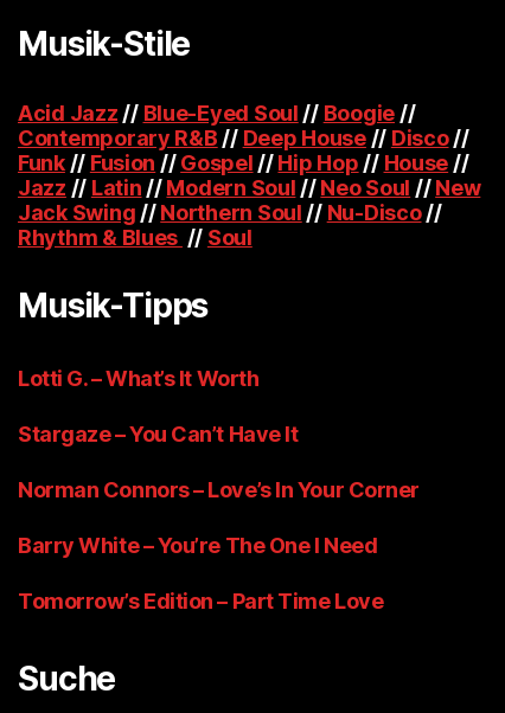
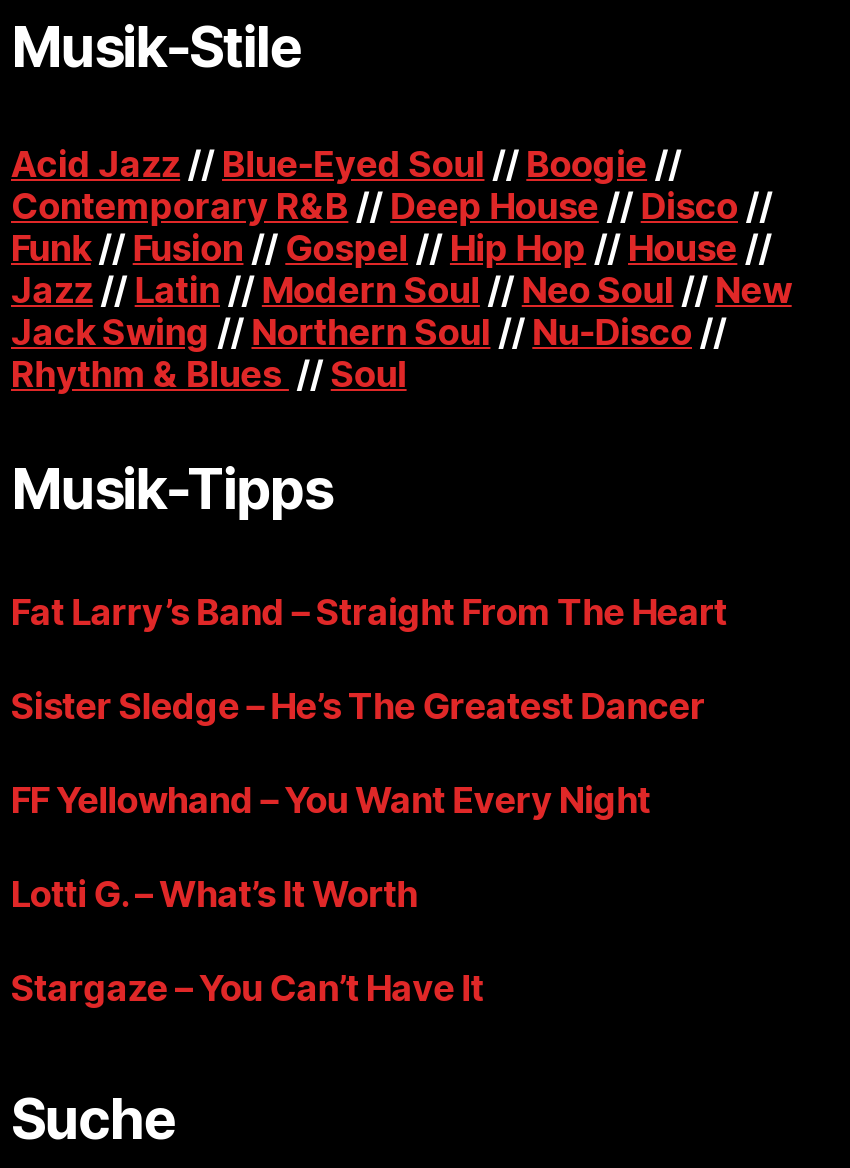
none -> [11,590,727,820] Fat Larry’s Band – Straight From The Heart | Sister Sledge – He’s The Greatest Dancer | FF Yellowhand – You Want Every Night
moved [18,365,298,446] -> [11,872,484,1008]: Lotti G. – What’s It Worth | Stargaze – You Can’t Have It
[18,477,420,613] Norman Connors – Love’s In Your Corner | Barry White – You’re The One I Need | Tomorrow’s Edition – Part Time Love -> none

